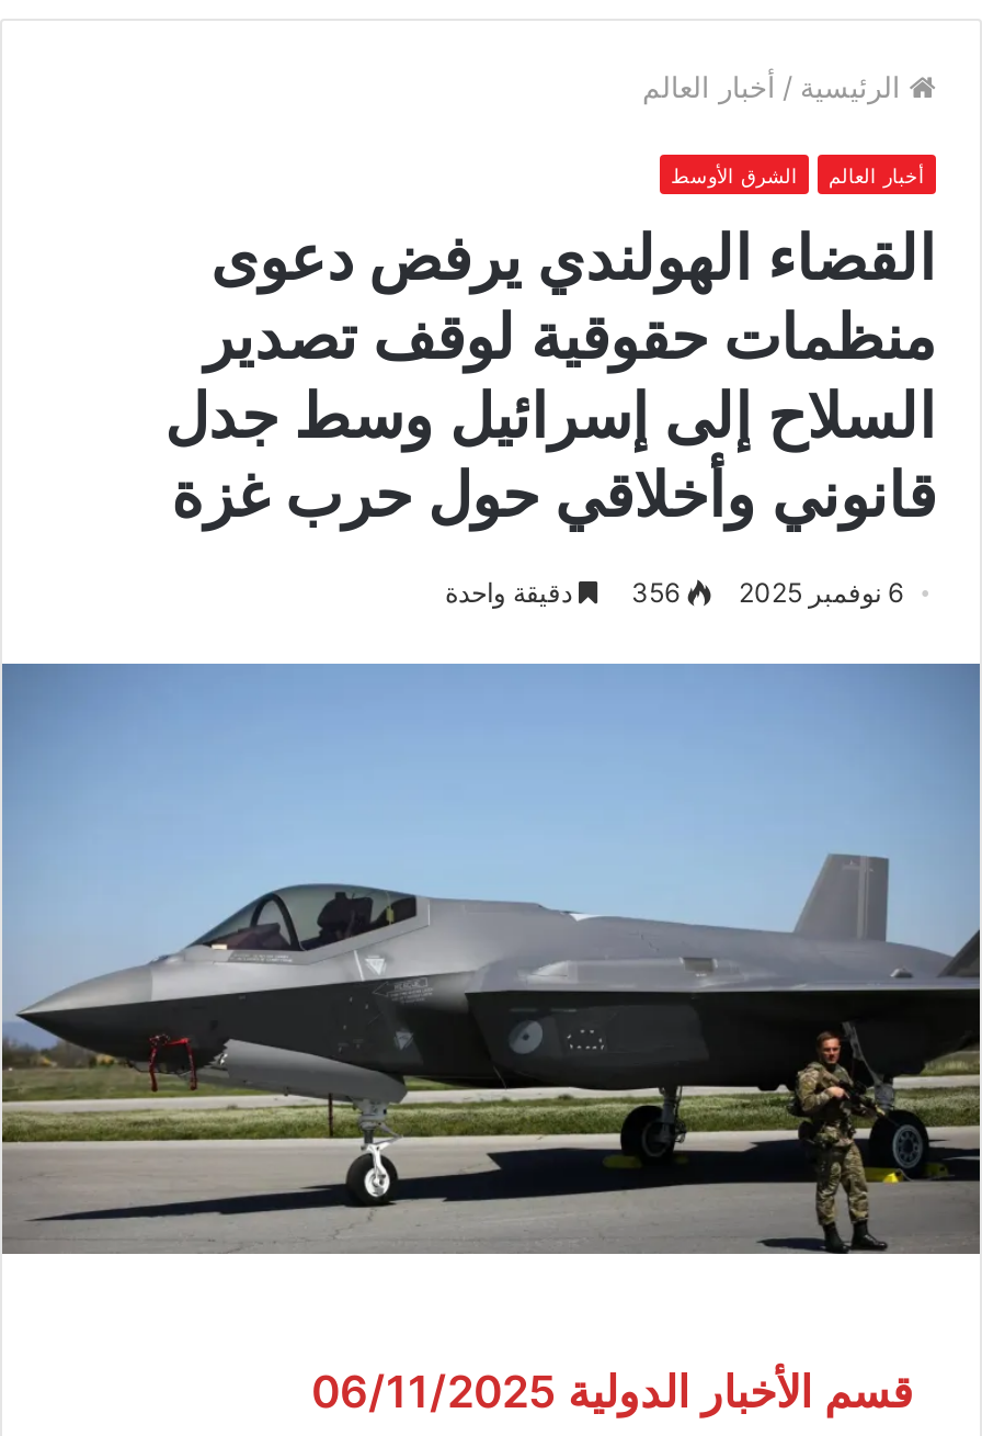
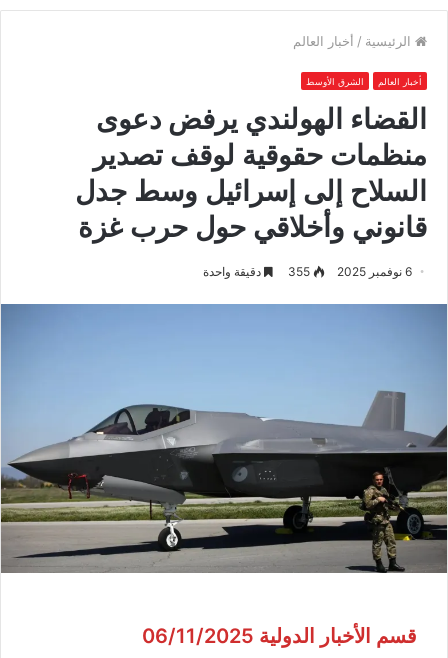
[445,576,680,609] 356 دقيقة واحدة -> [203,264,310,279] 355 دقيقة واحدة

